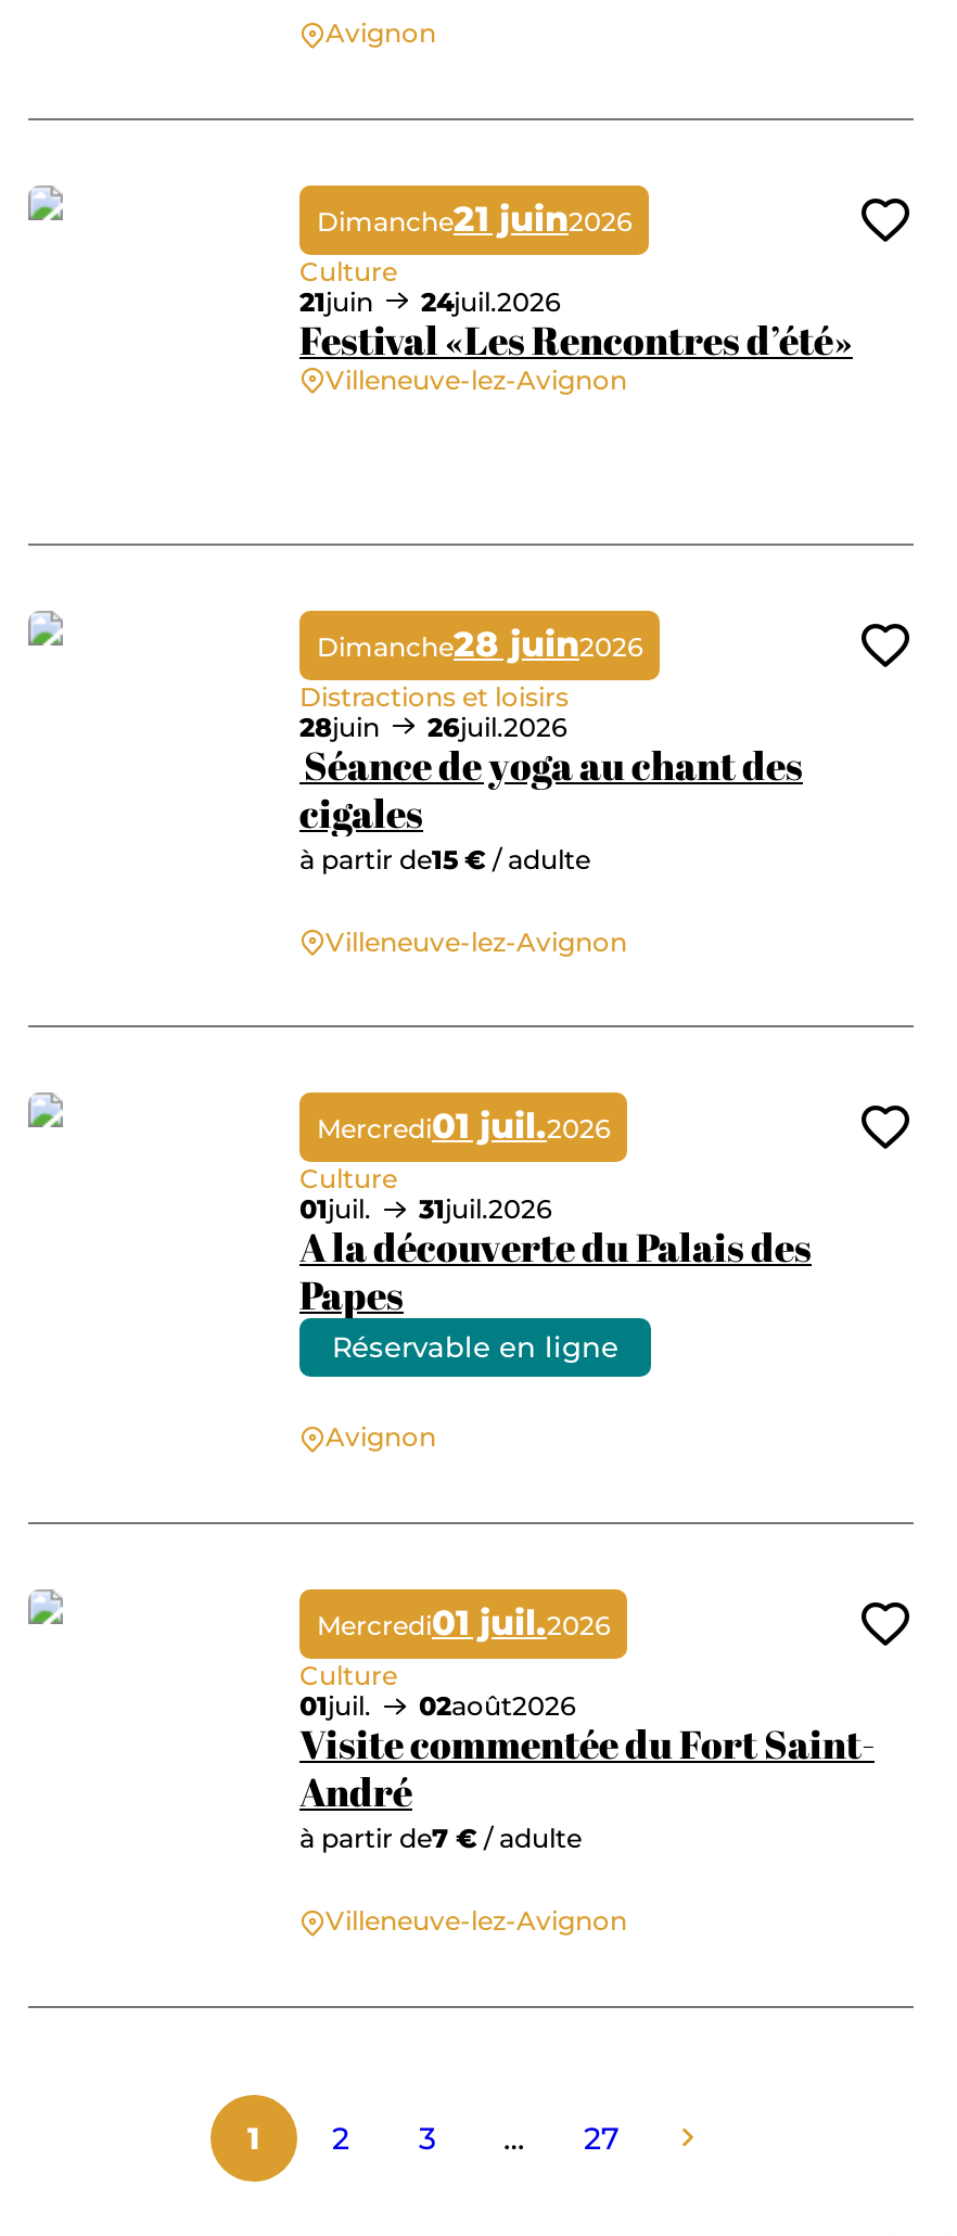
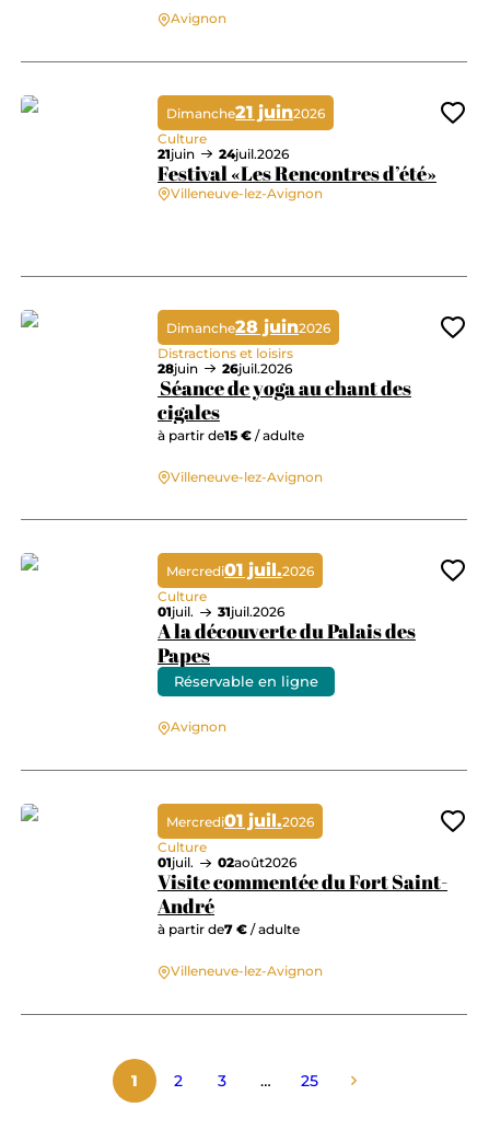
[584,2119,618,2158] 27 -> [301,1071,318,1091] 25

